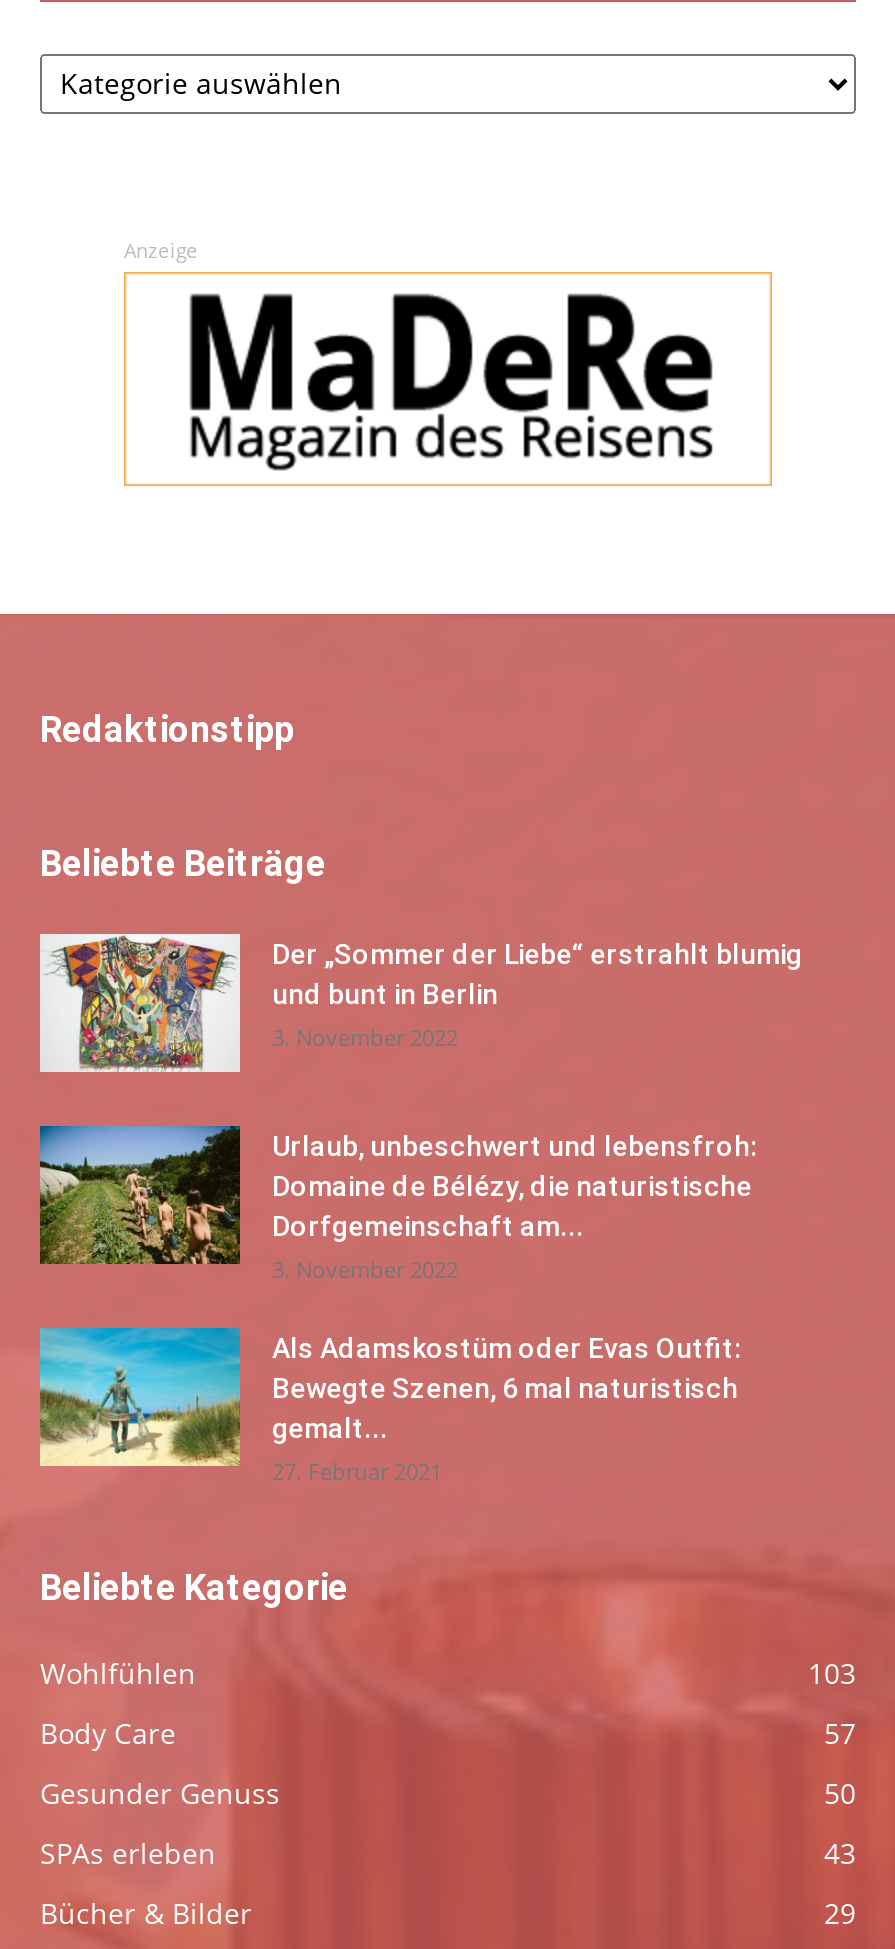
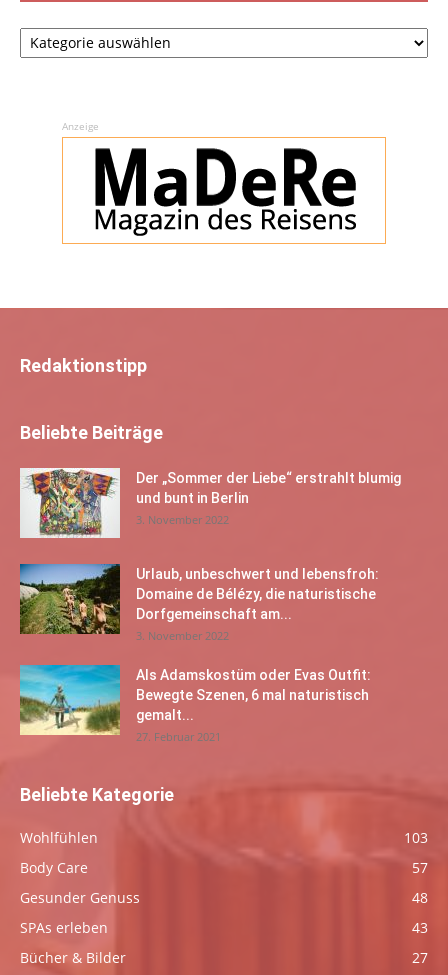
[824,1774,856,1812] 50 -> [412,888,428,907] 48
[824,1894,856,1932] 29 -> [412,948,428,967] 27

